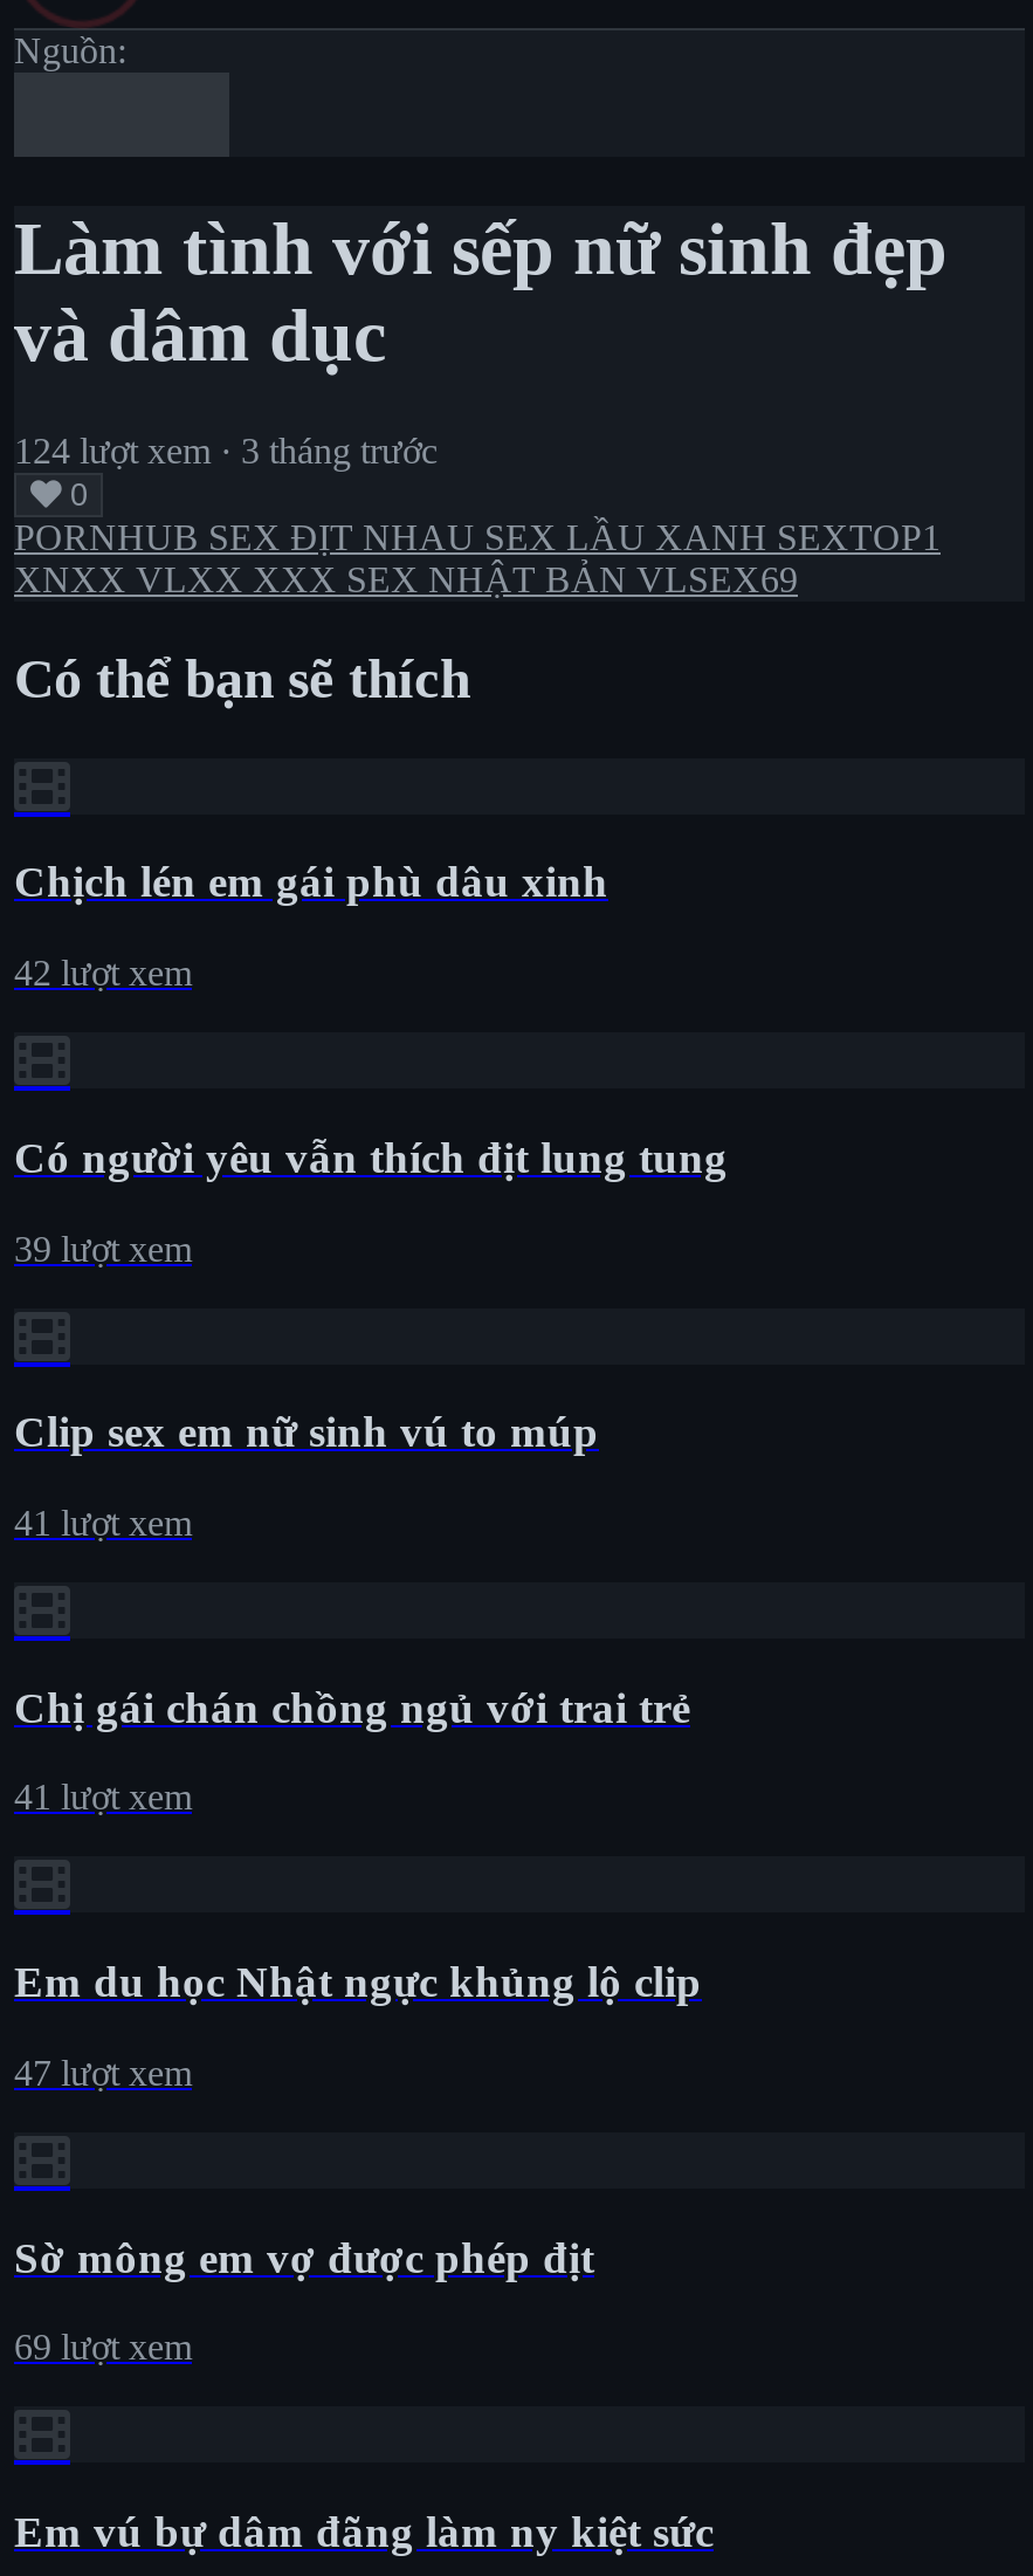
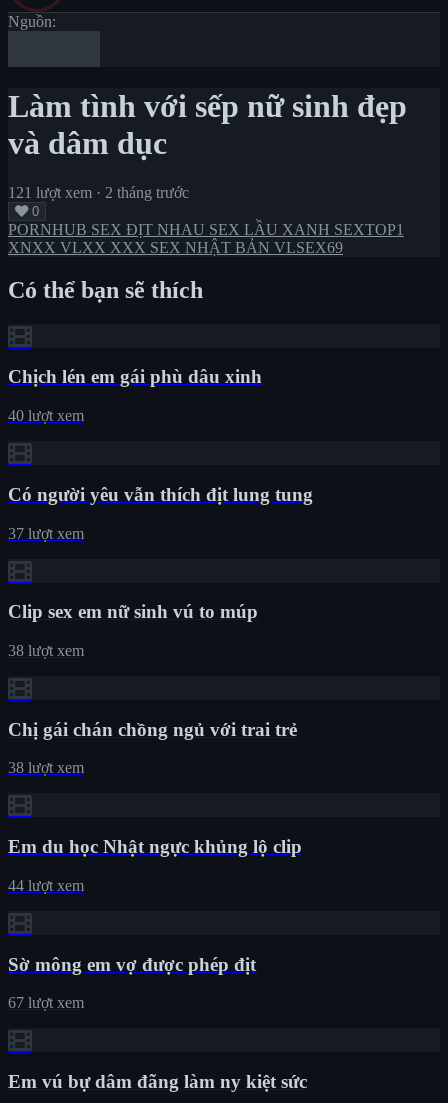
[14,430,438,470] 124 lượt xem · 3 tháng trước -> [8,184,189,201] 121 lượt xem · 2 tháng trước
[14,953,192,993] 42 lượt xem -> [8,407,84,424] 40 lượt xem
[14,1228,192,1268] 39 lượt xem -> [8,525,84,542] 37 lượt xem
[14,1503,192,1543] 41 lượt xem -> [8,642,84,659] 38 lượt xem
[14,1778,192,1817] 41 lượt xem -> [8,759,84,776] 38 lượt xem
[14,2053,192,2092] 47 lượt xem -> [8,877,84,894] 44 lượt xem
[14,2327,192,2367] 69 lượt xem -> [8,994,84,1011] 67 lượt xem

